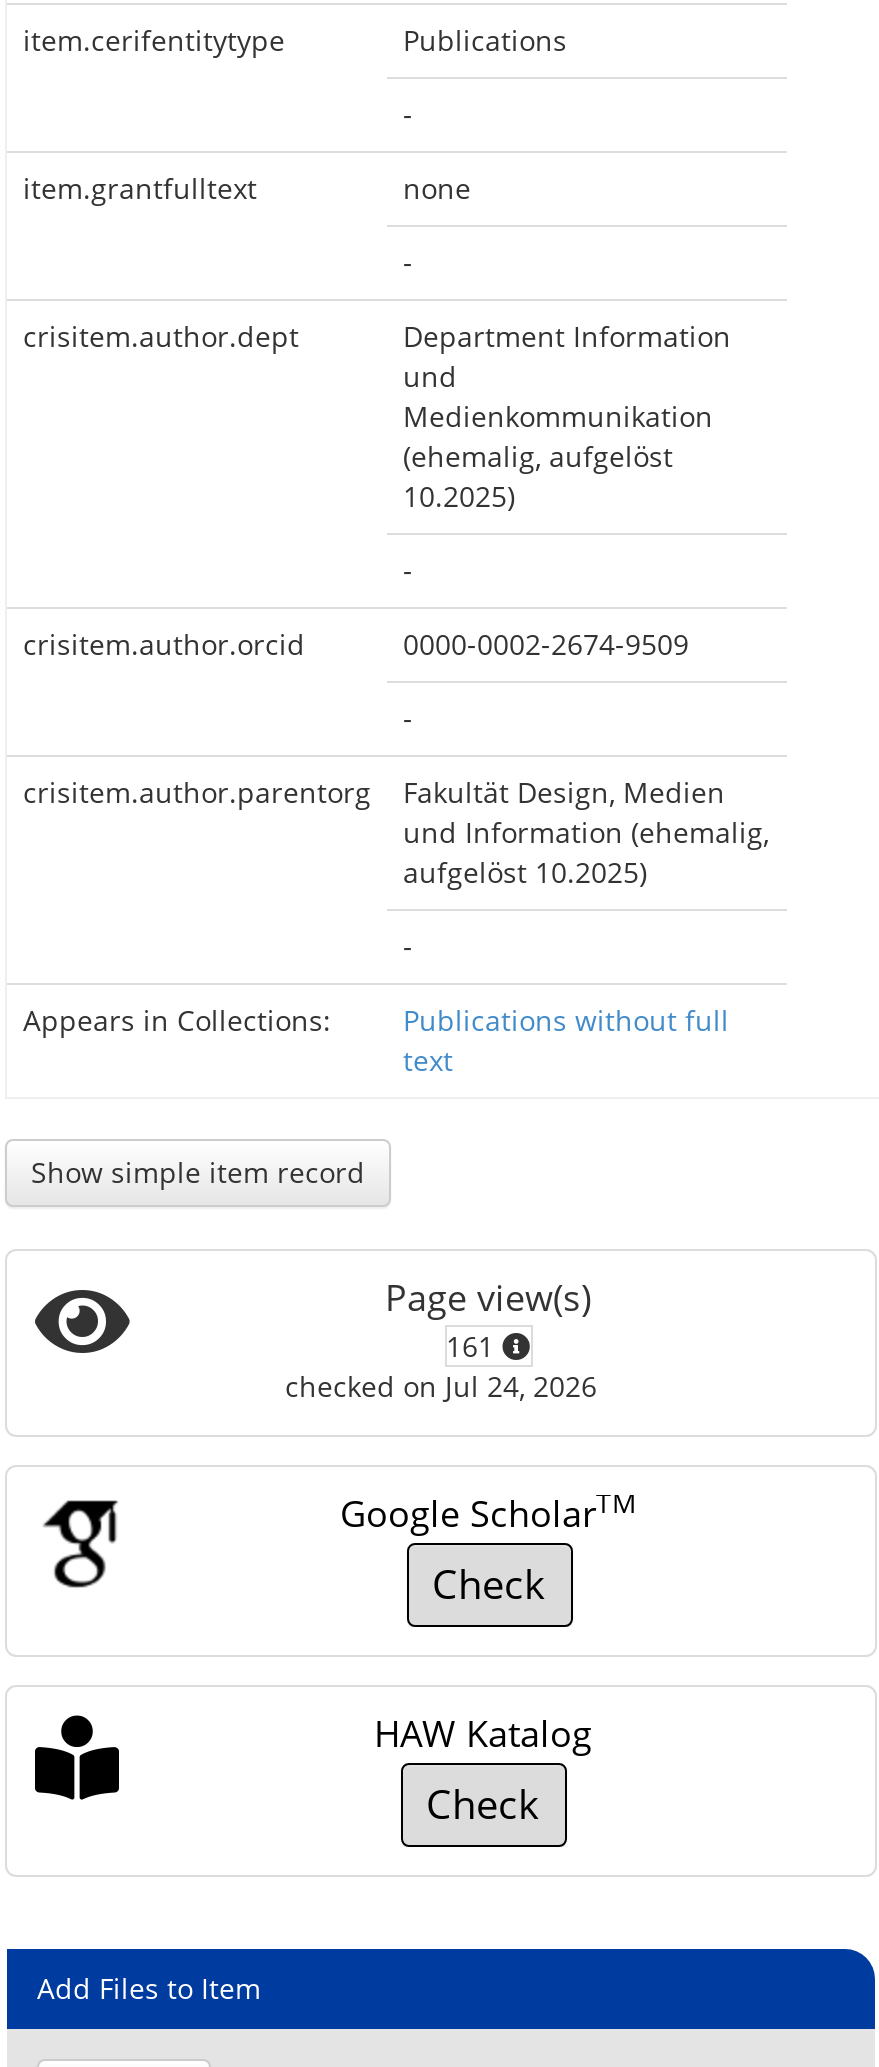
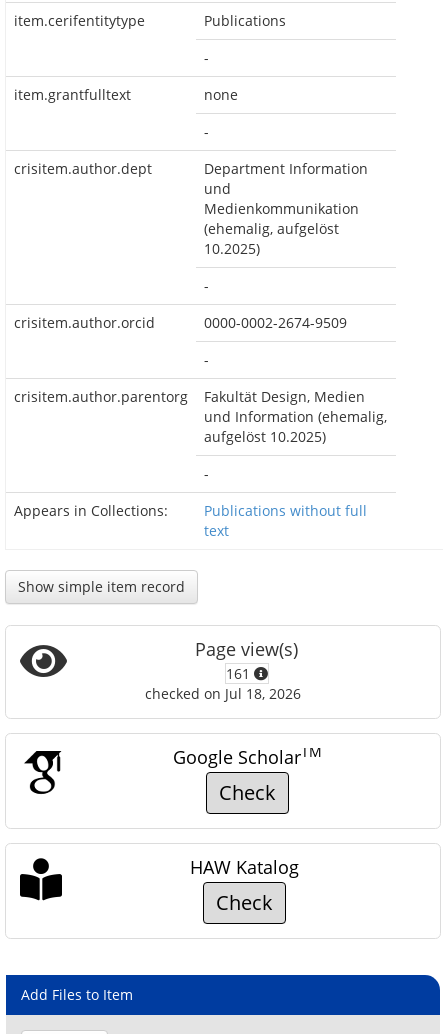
[285,1367,597,1405] checked on Jul 24, 2026 -> [145,684,301,703] checked on Jul 18, 2026

